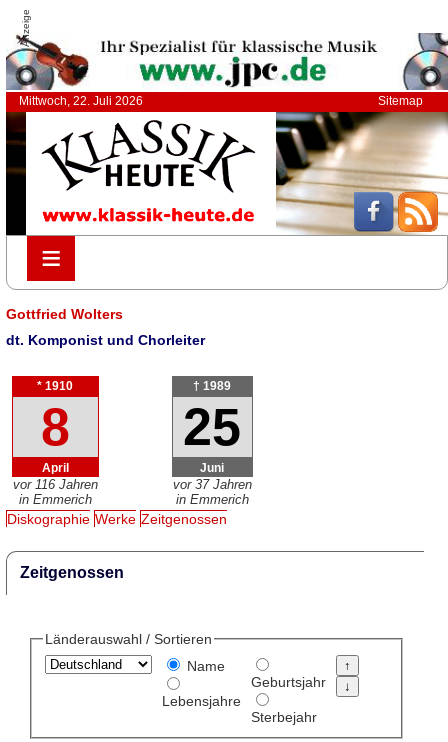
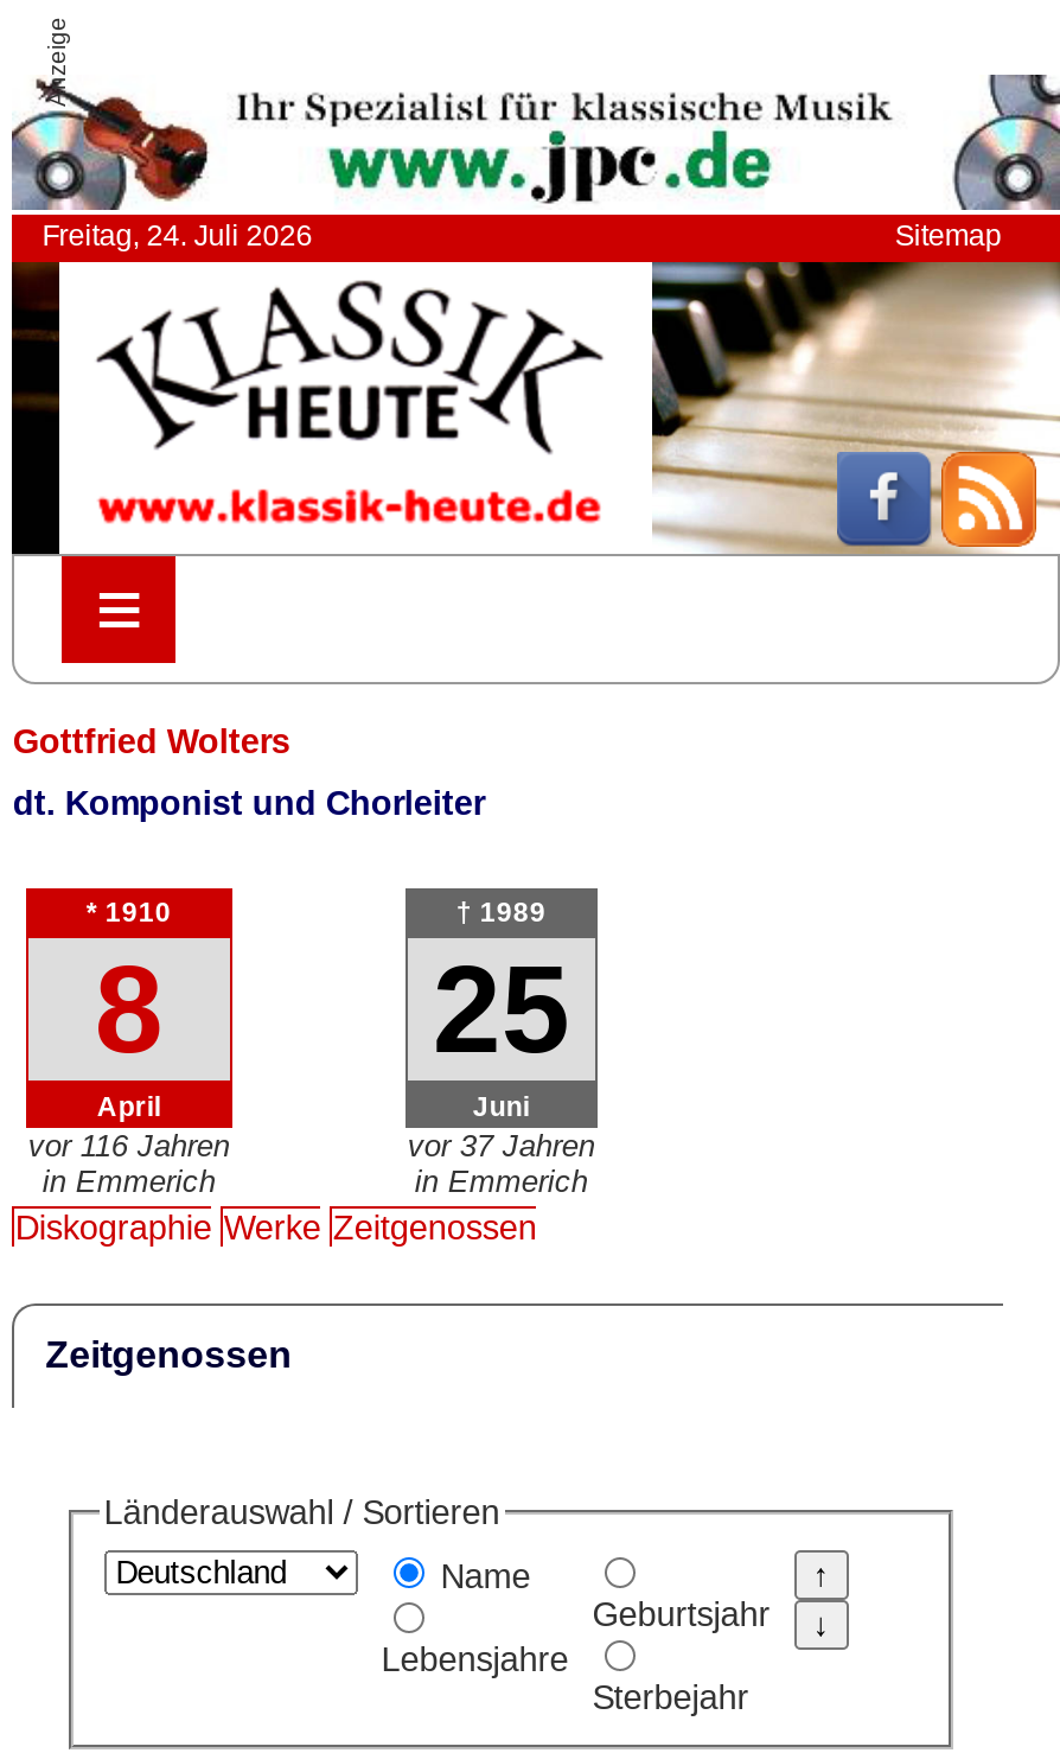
[19,94,143,108] Mittwoch, 22. Juli 2026 -> [42,220,312,253] Freitag, 24. Juli 2026

